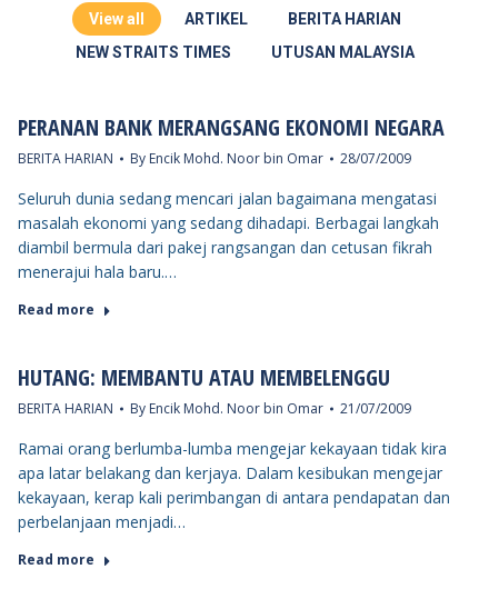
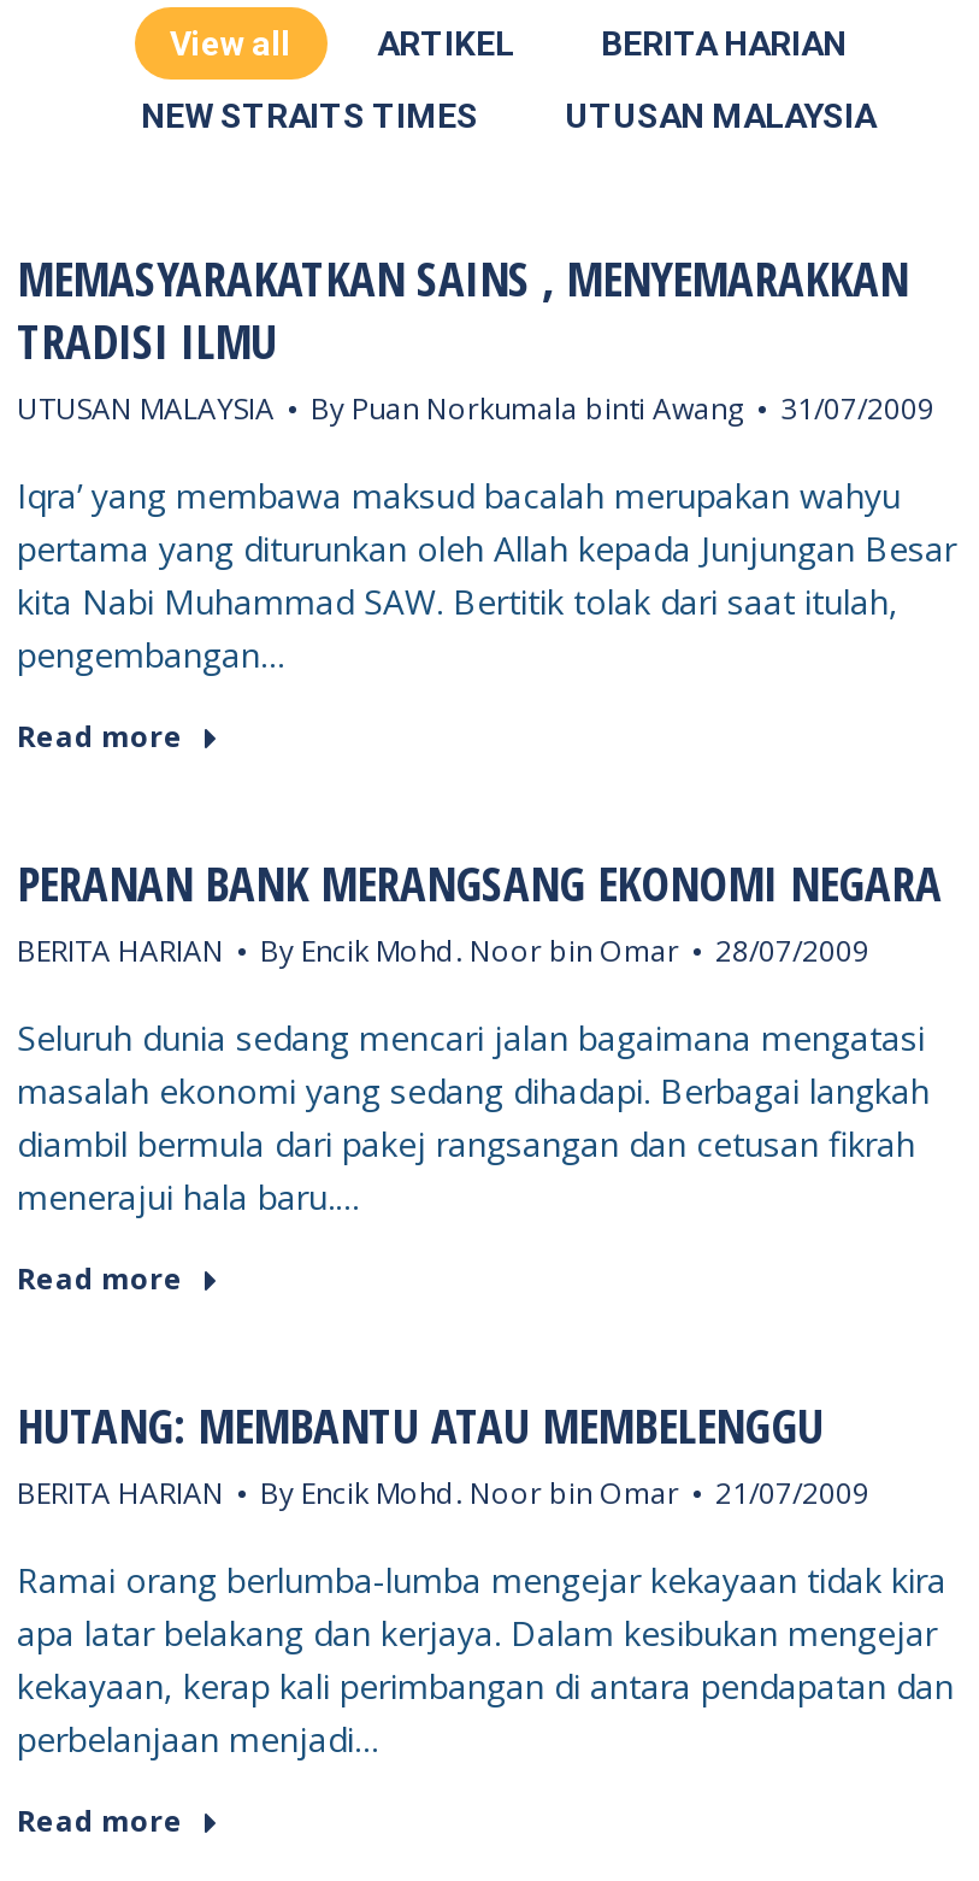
none -> [17,246,956,757] MEMASYARAKATKAN SAINS , MENYEMARAKKAN | TRADISI ILMU | UTUSAN MALAYSIA | By Puan Norkumala binti Awang | 31/07/2009 | Iqra’ yang membawa maksud bacalah merupakan wahyu | pertama yang diturunkan oleh Allah kepada Junjungan Besar | kita Nabi Muhammad SAW. Bertitik tolak dari saat itulah, | pengembangan… | Read more

